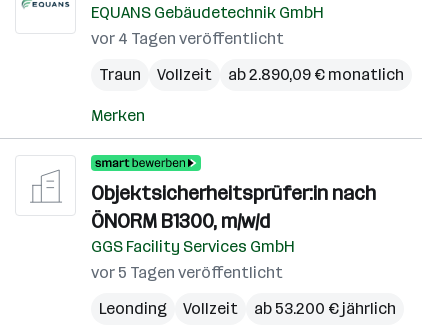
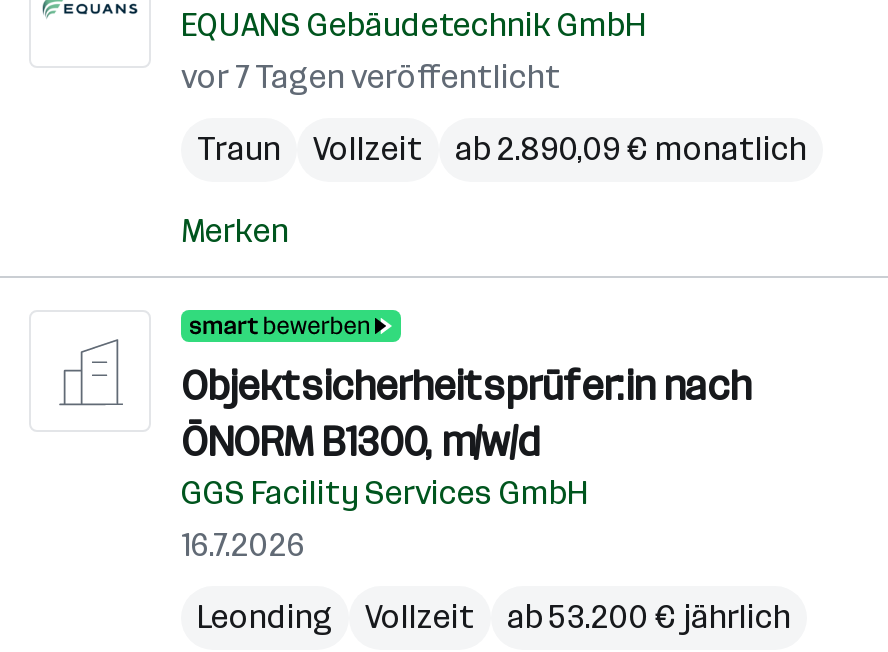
[91,29,284,48] vor 4 Tagen veröffentlicht -> [181,58,561,96] vor 7 Tagen veröffentlicht
[91,263,283,282] vor 5 Tagen veröffentlicht -> [181,526,305,564] 16.7.2026

